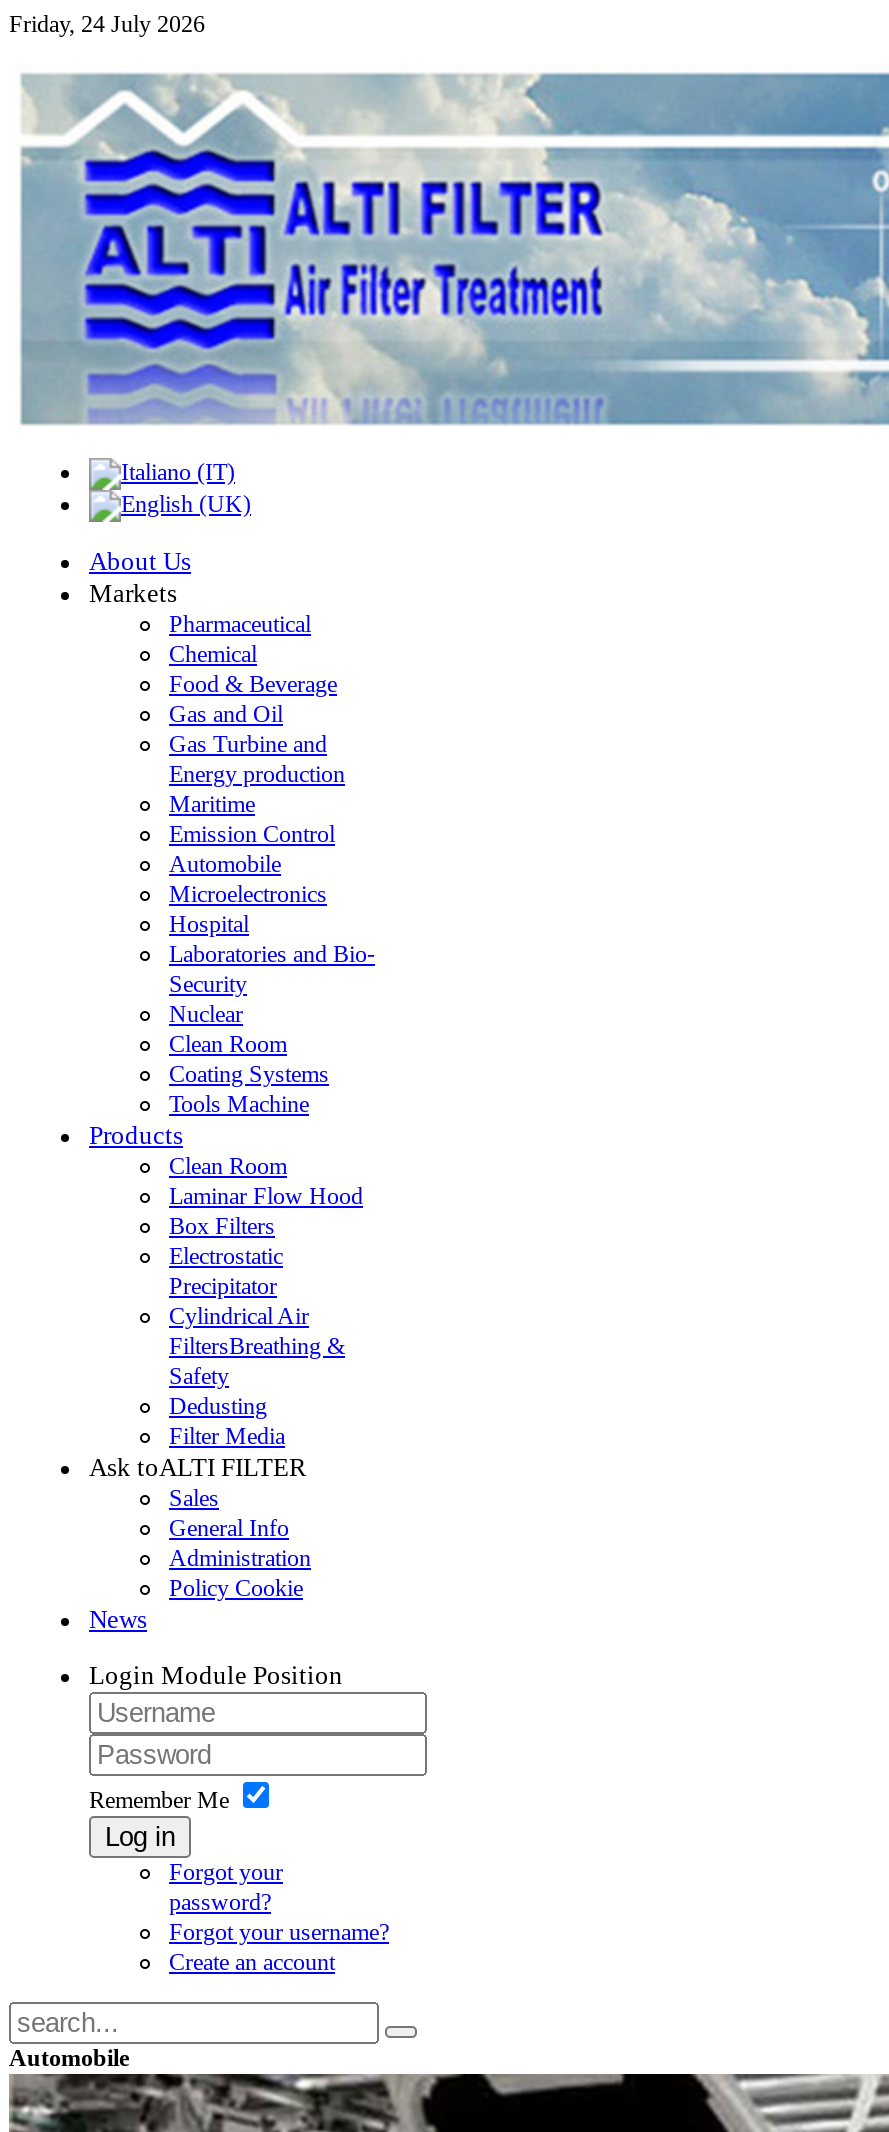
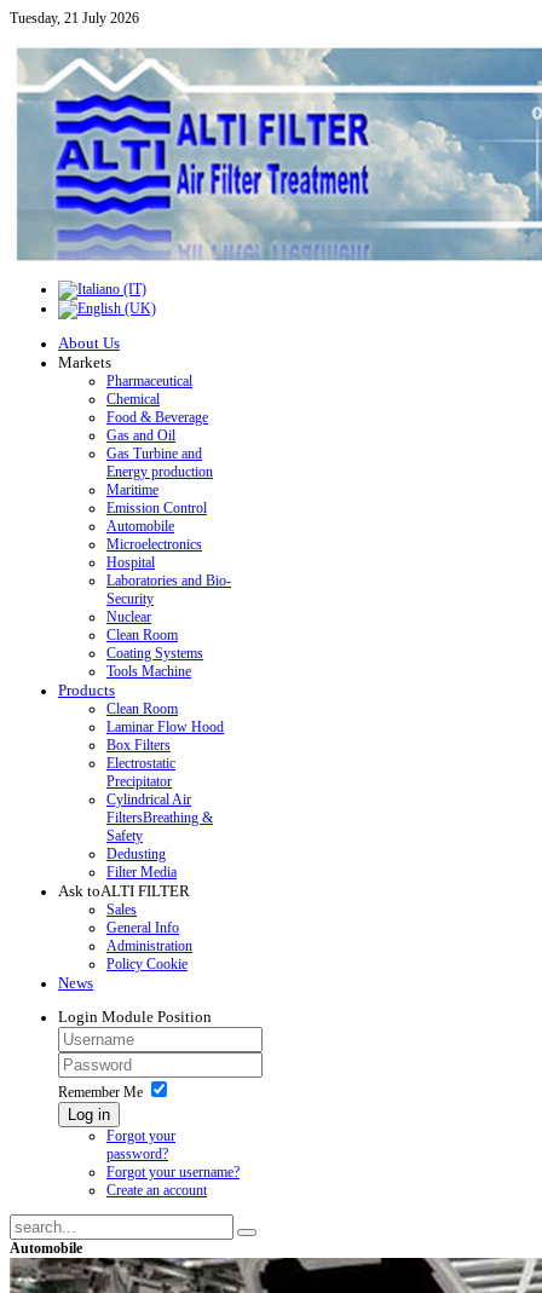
[9,10,205,38] Friday, 24 July 2026 -> [10,10,139,27] Tuesday, 21 July 2026

